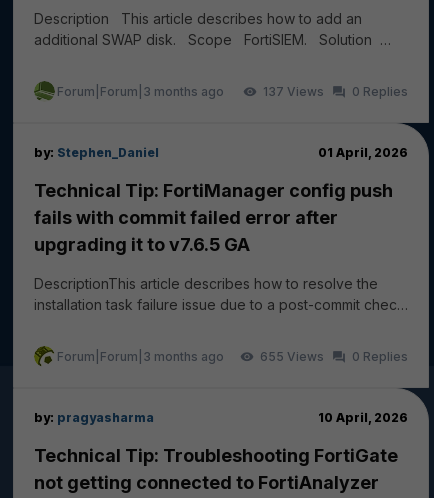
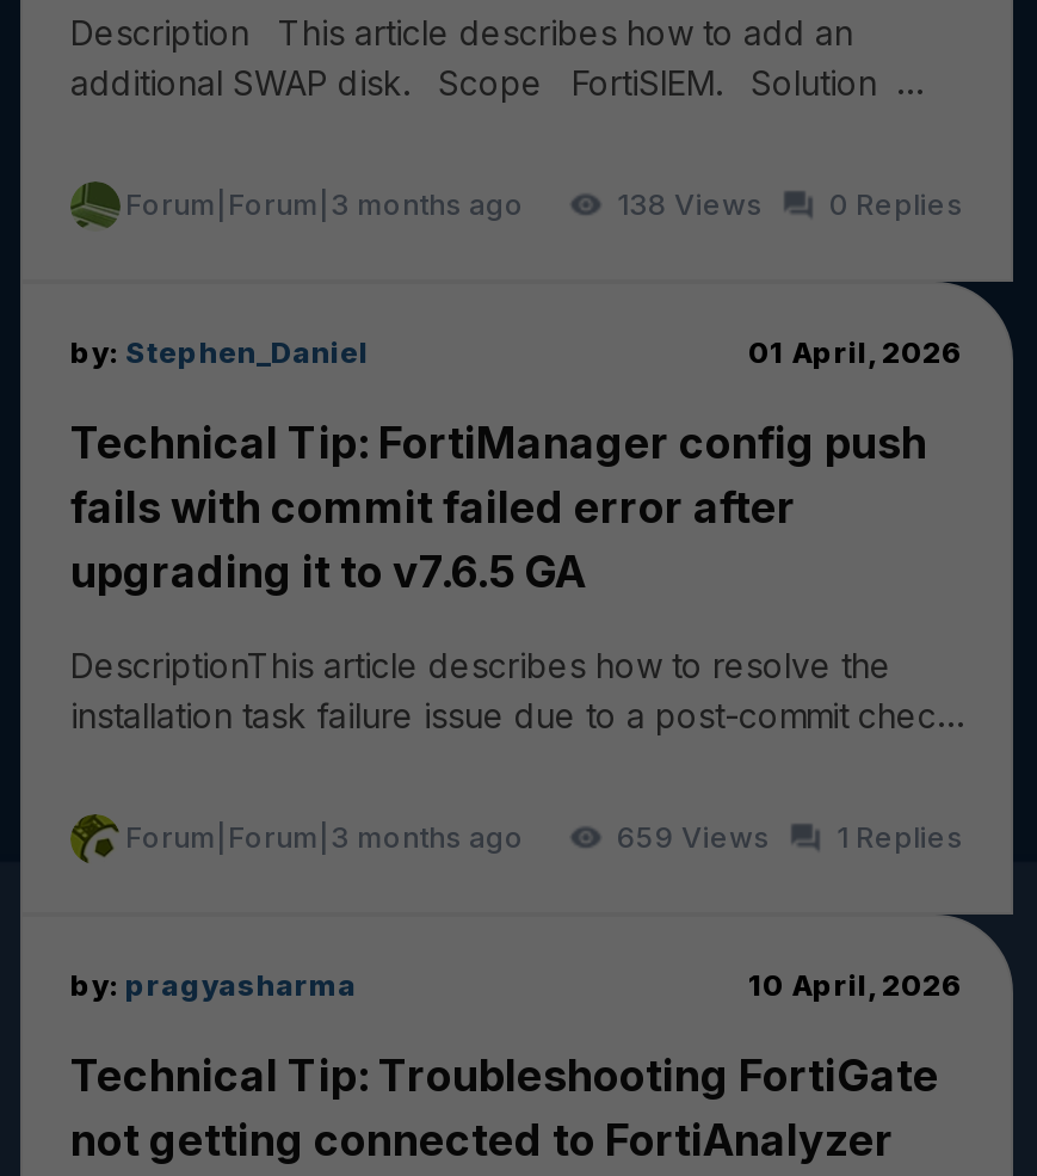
[263,84,284,99] 137 -> [617,187,667,223] 138
[260,349,284,364] 655 -> [617,820,674,856] 659
[352,349,360,364] 0 -> [837,820,848,856] 1

